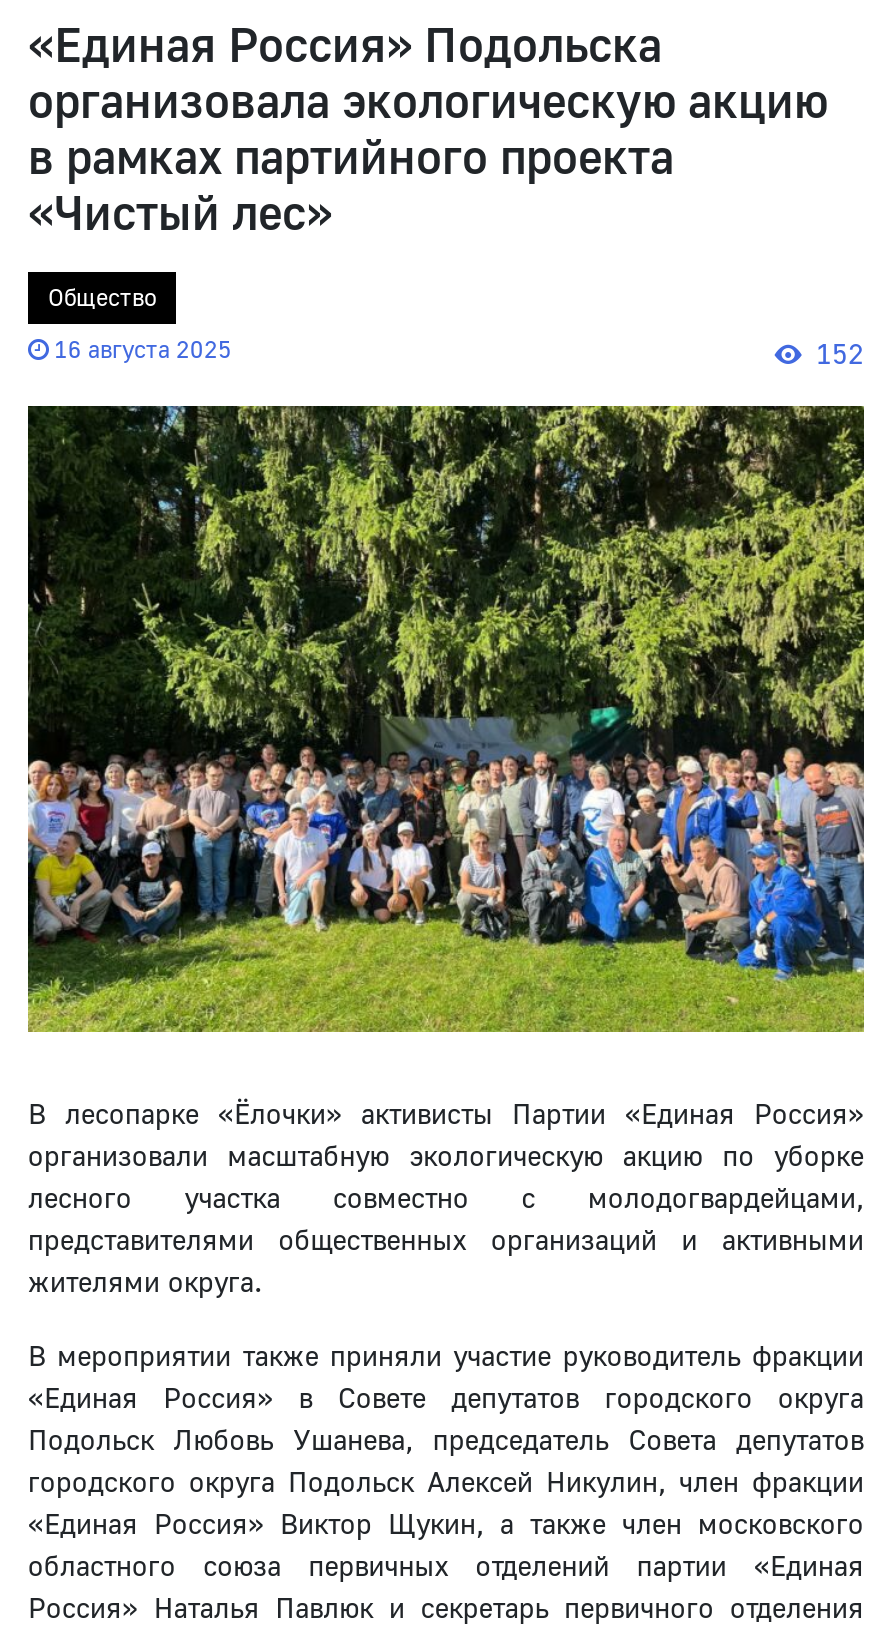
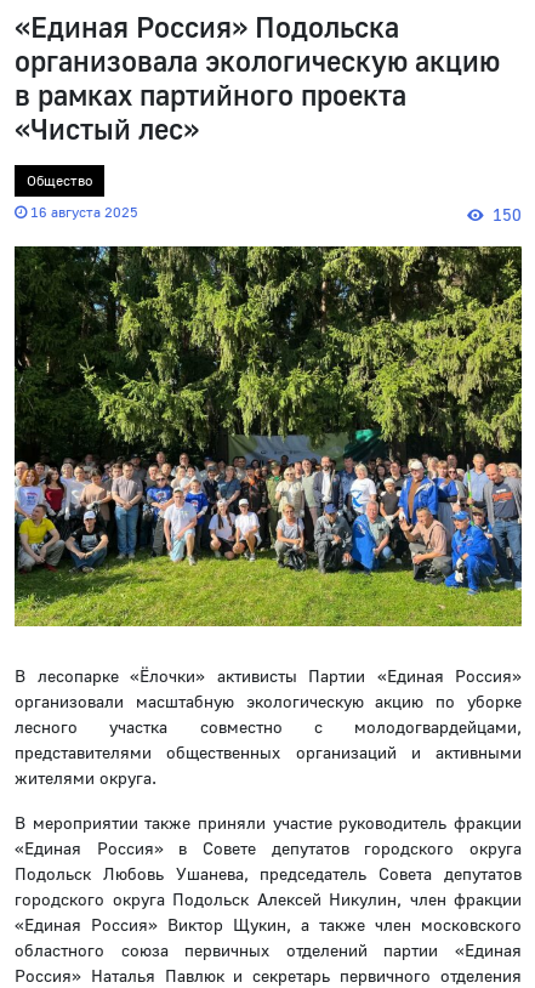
[808,335,864,369] 152 -> [488,203,522,224] 150

